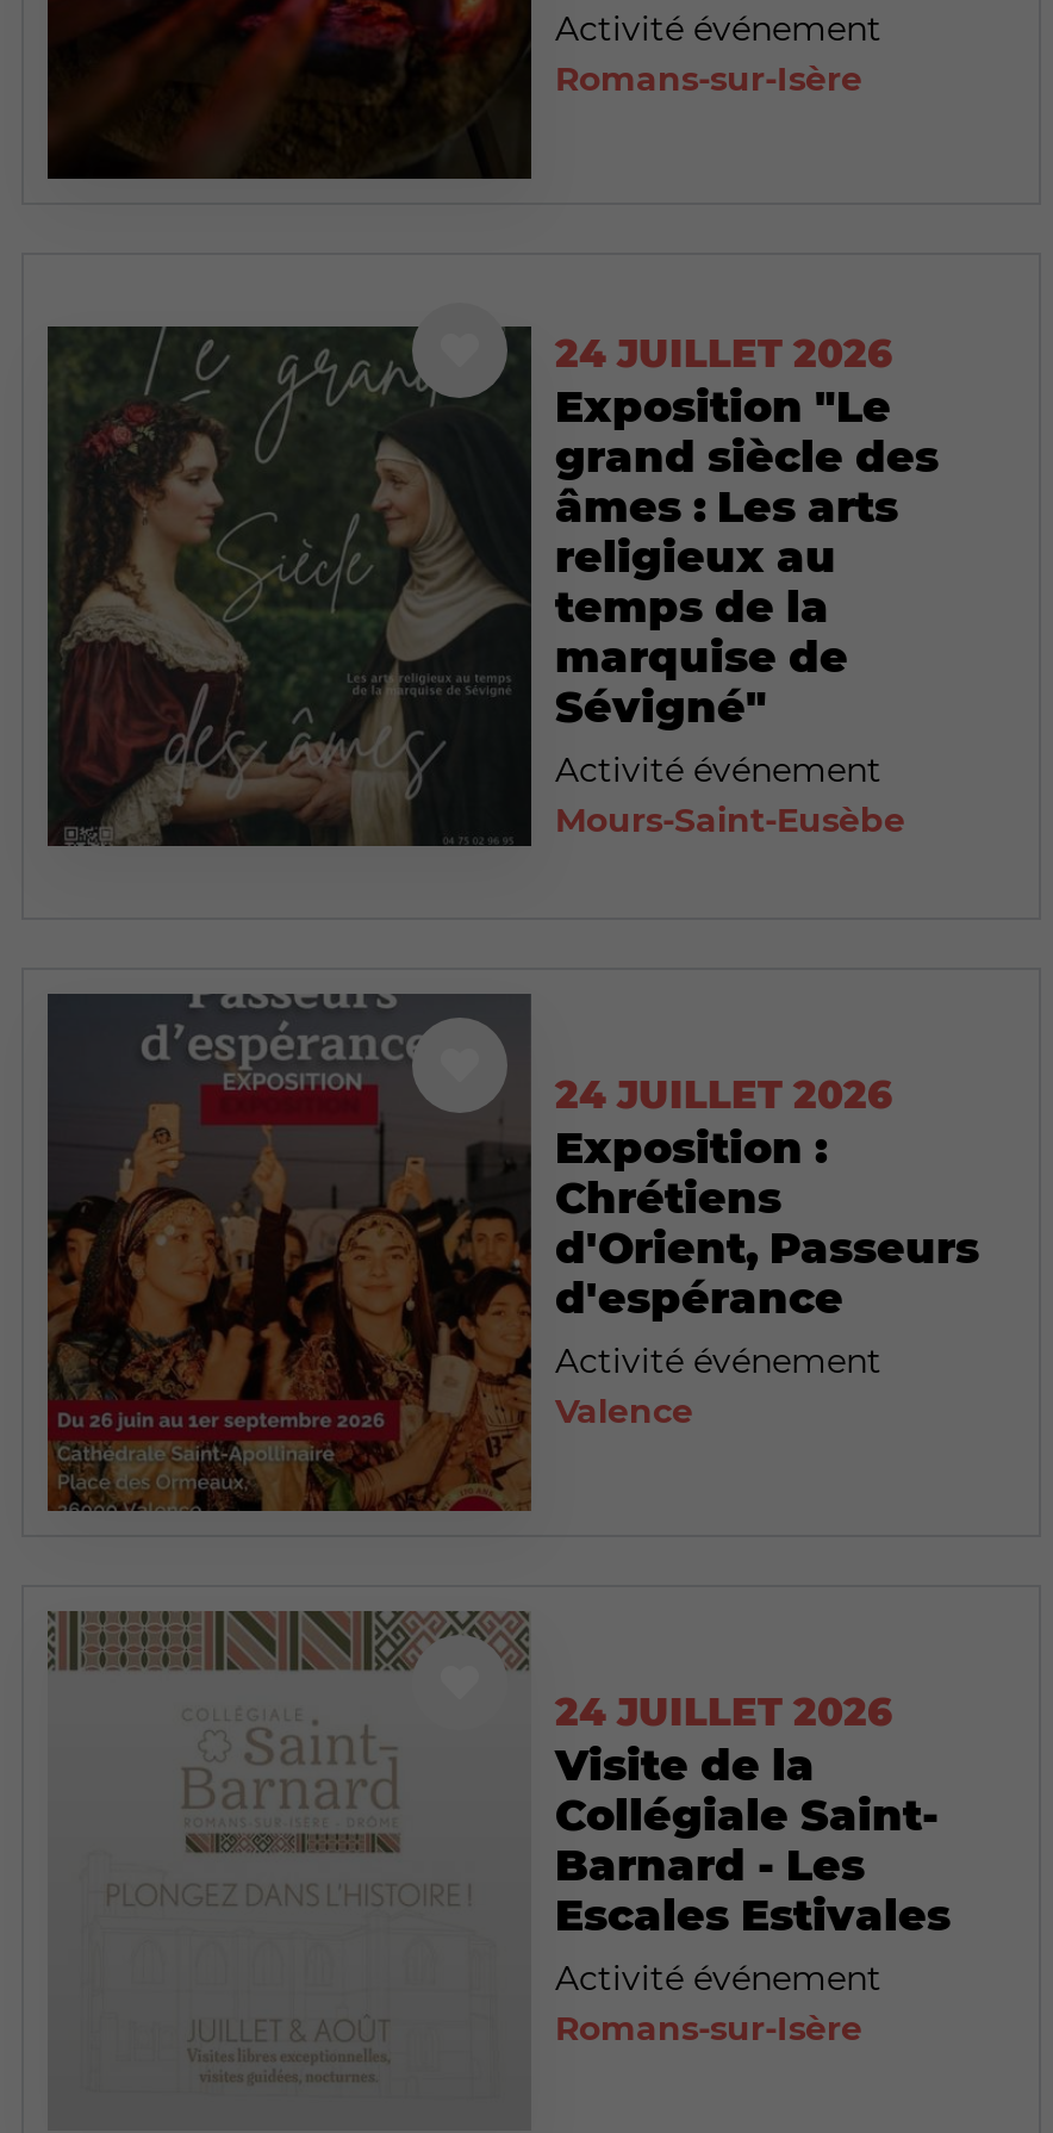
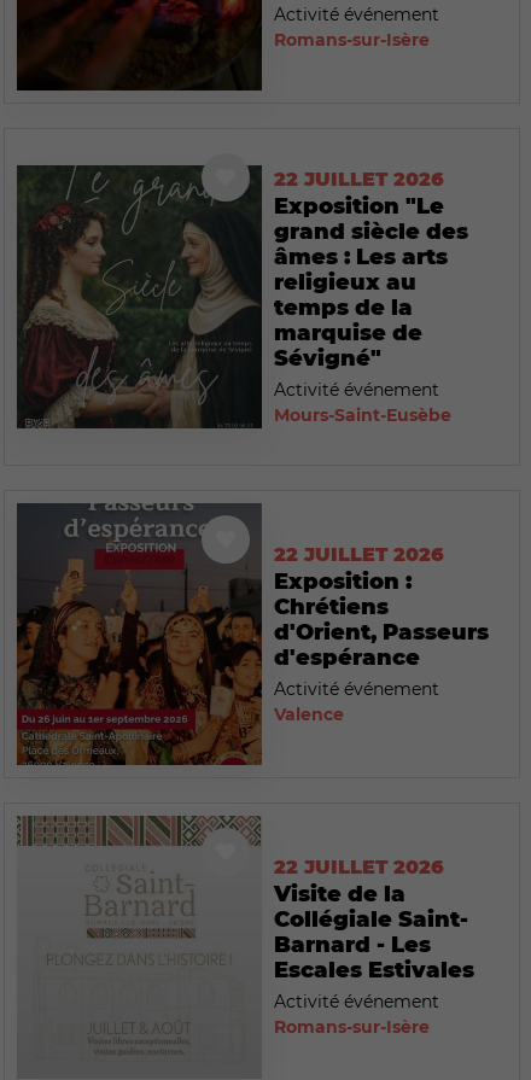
[555,332,893,377] 24 JUILLET 2026 -> [274,168,444,191] 22 JUILLET 2026
[555,1073,893,1118] 24 JUILLET 2026 -> [274,543,444,566] 22 JUILLET 2026
[555,1691,893,1736] 24 JUILLET 2026 -> [274,856,444,879] 22 JUILLET 2026

